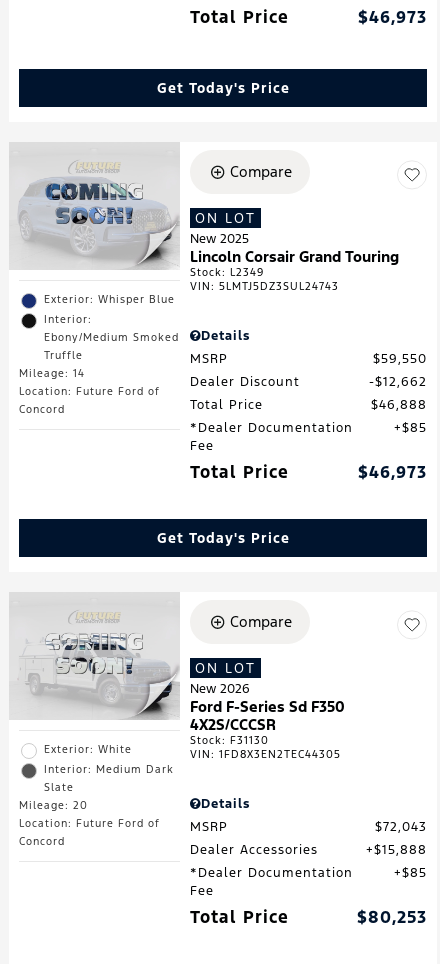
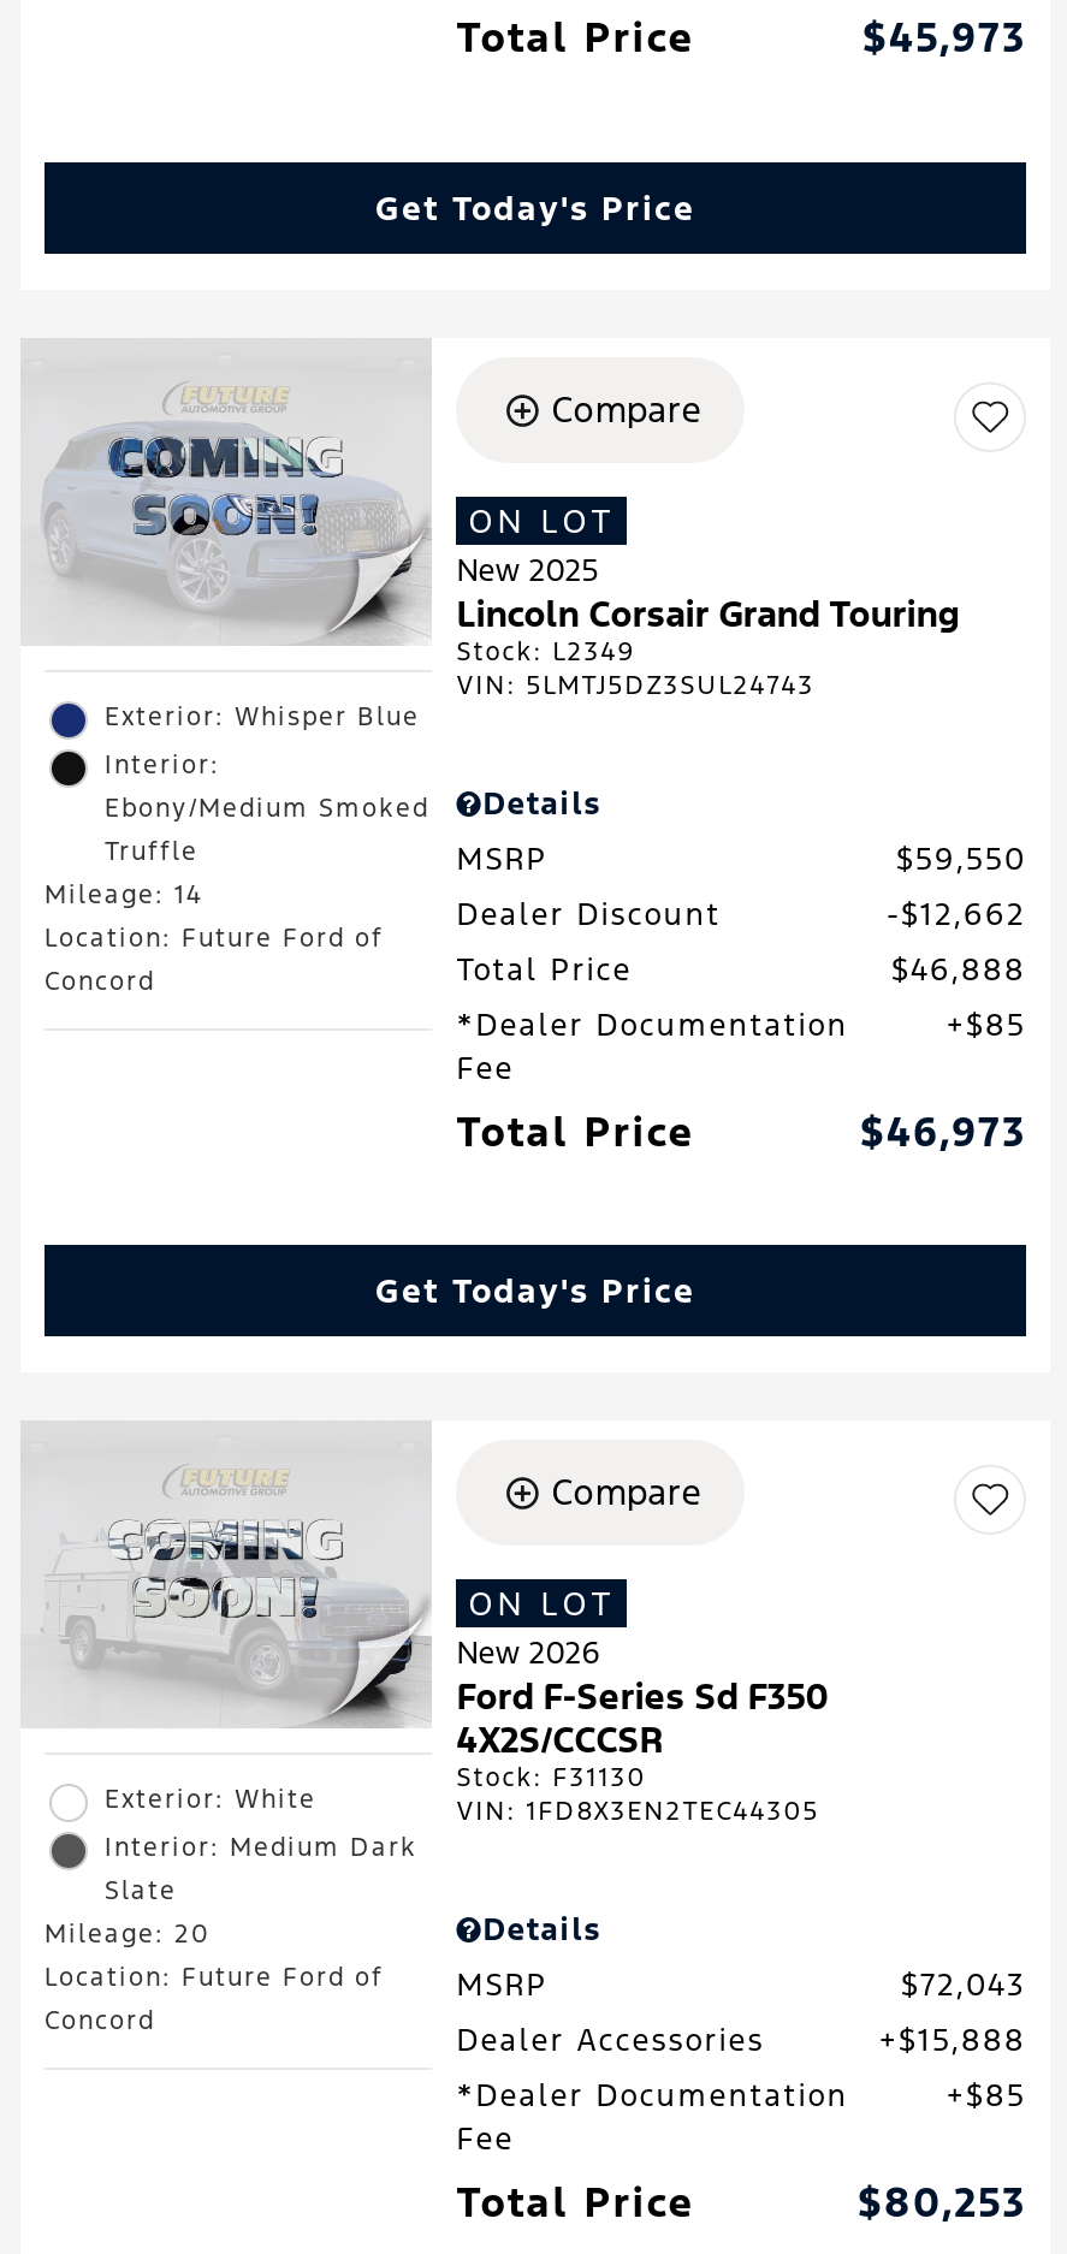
[358,6,427,28] $46,973 -> [863,11,1026,64] $45,973

